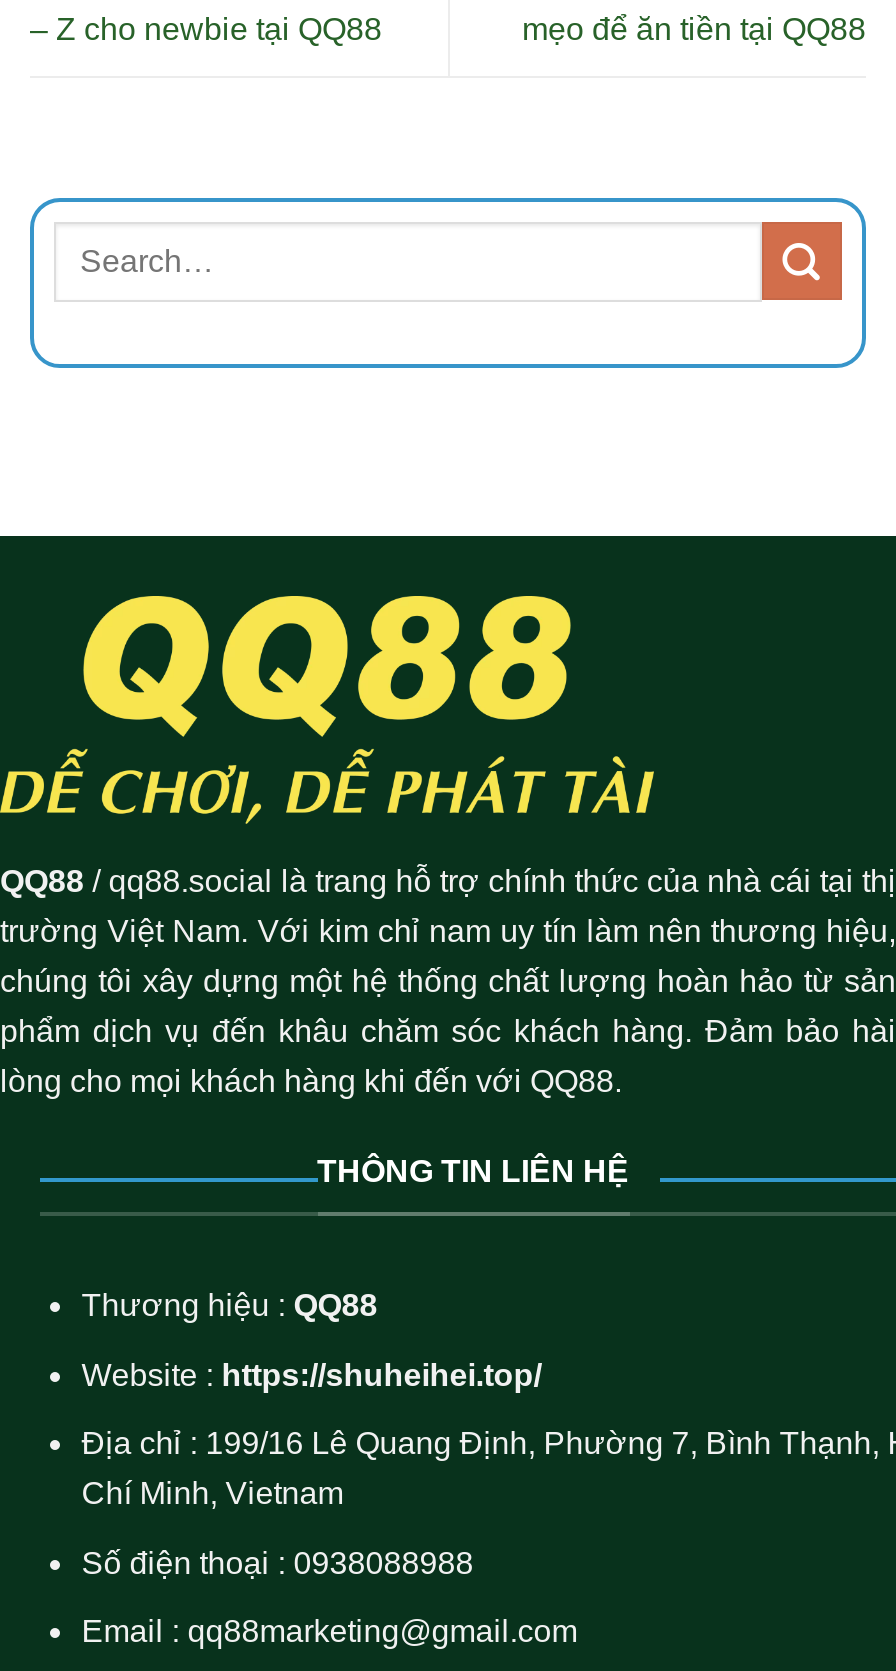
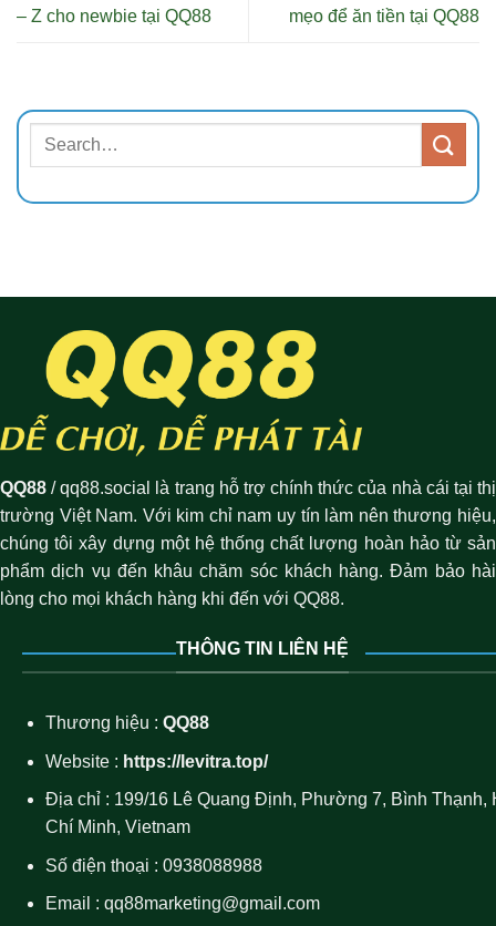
[82,1357,542,1391] Website : https://shuheihei.top/ -> [45,752,268,770] Website : https://levitra.top/

